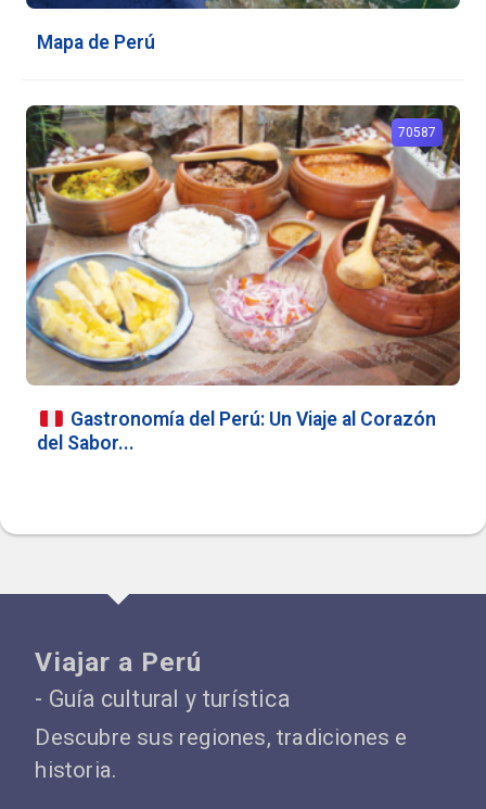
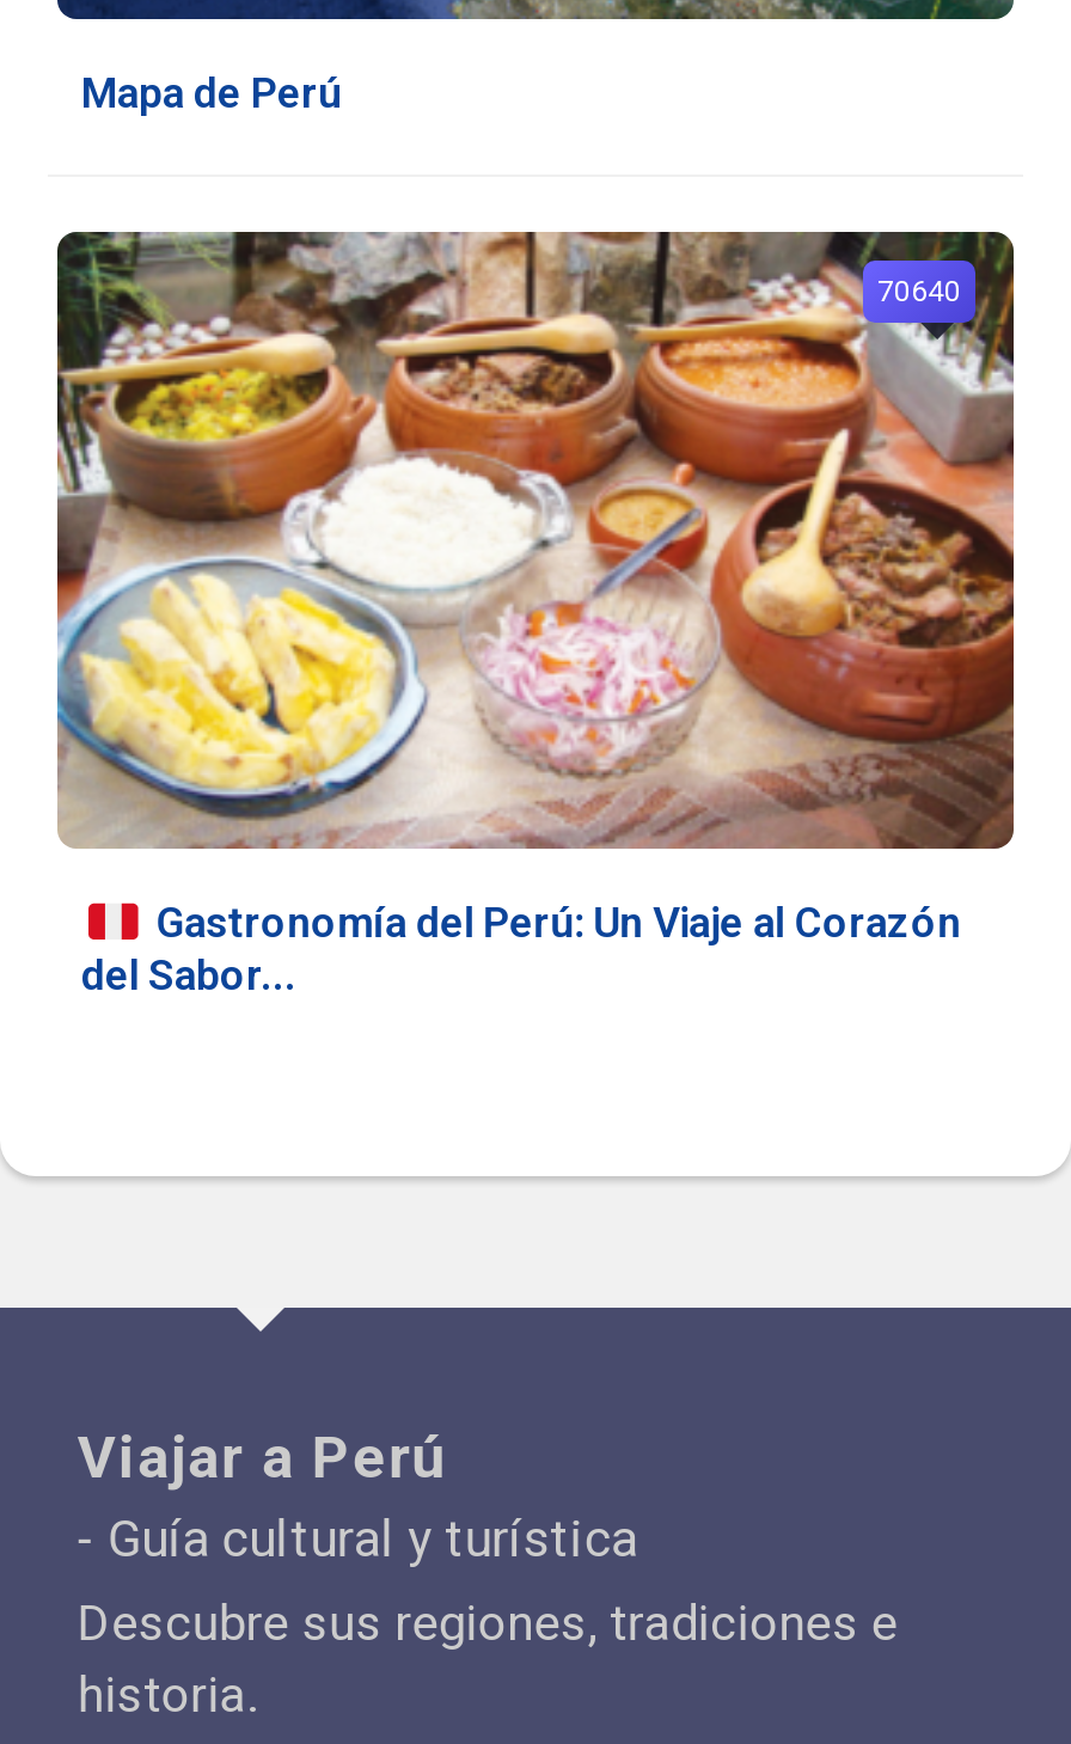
[398,124,436,140] 70587 -> [877,274,961,307] 70640

